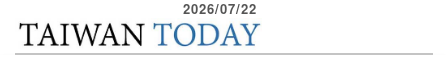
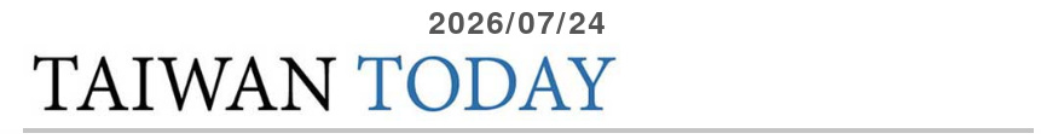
[183,0,257,18] 2026/07/22 -> [428,0,607,44] 2026/07/24

